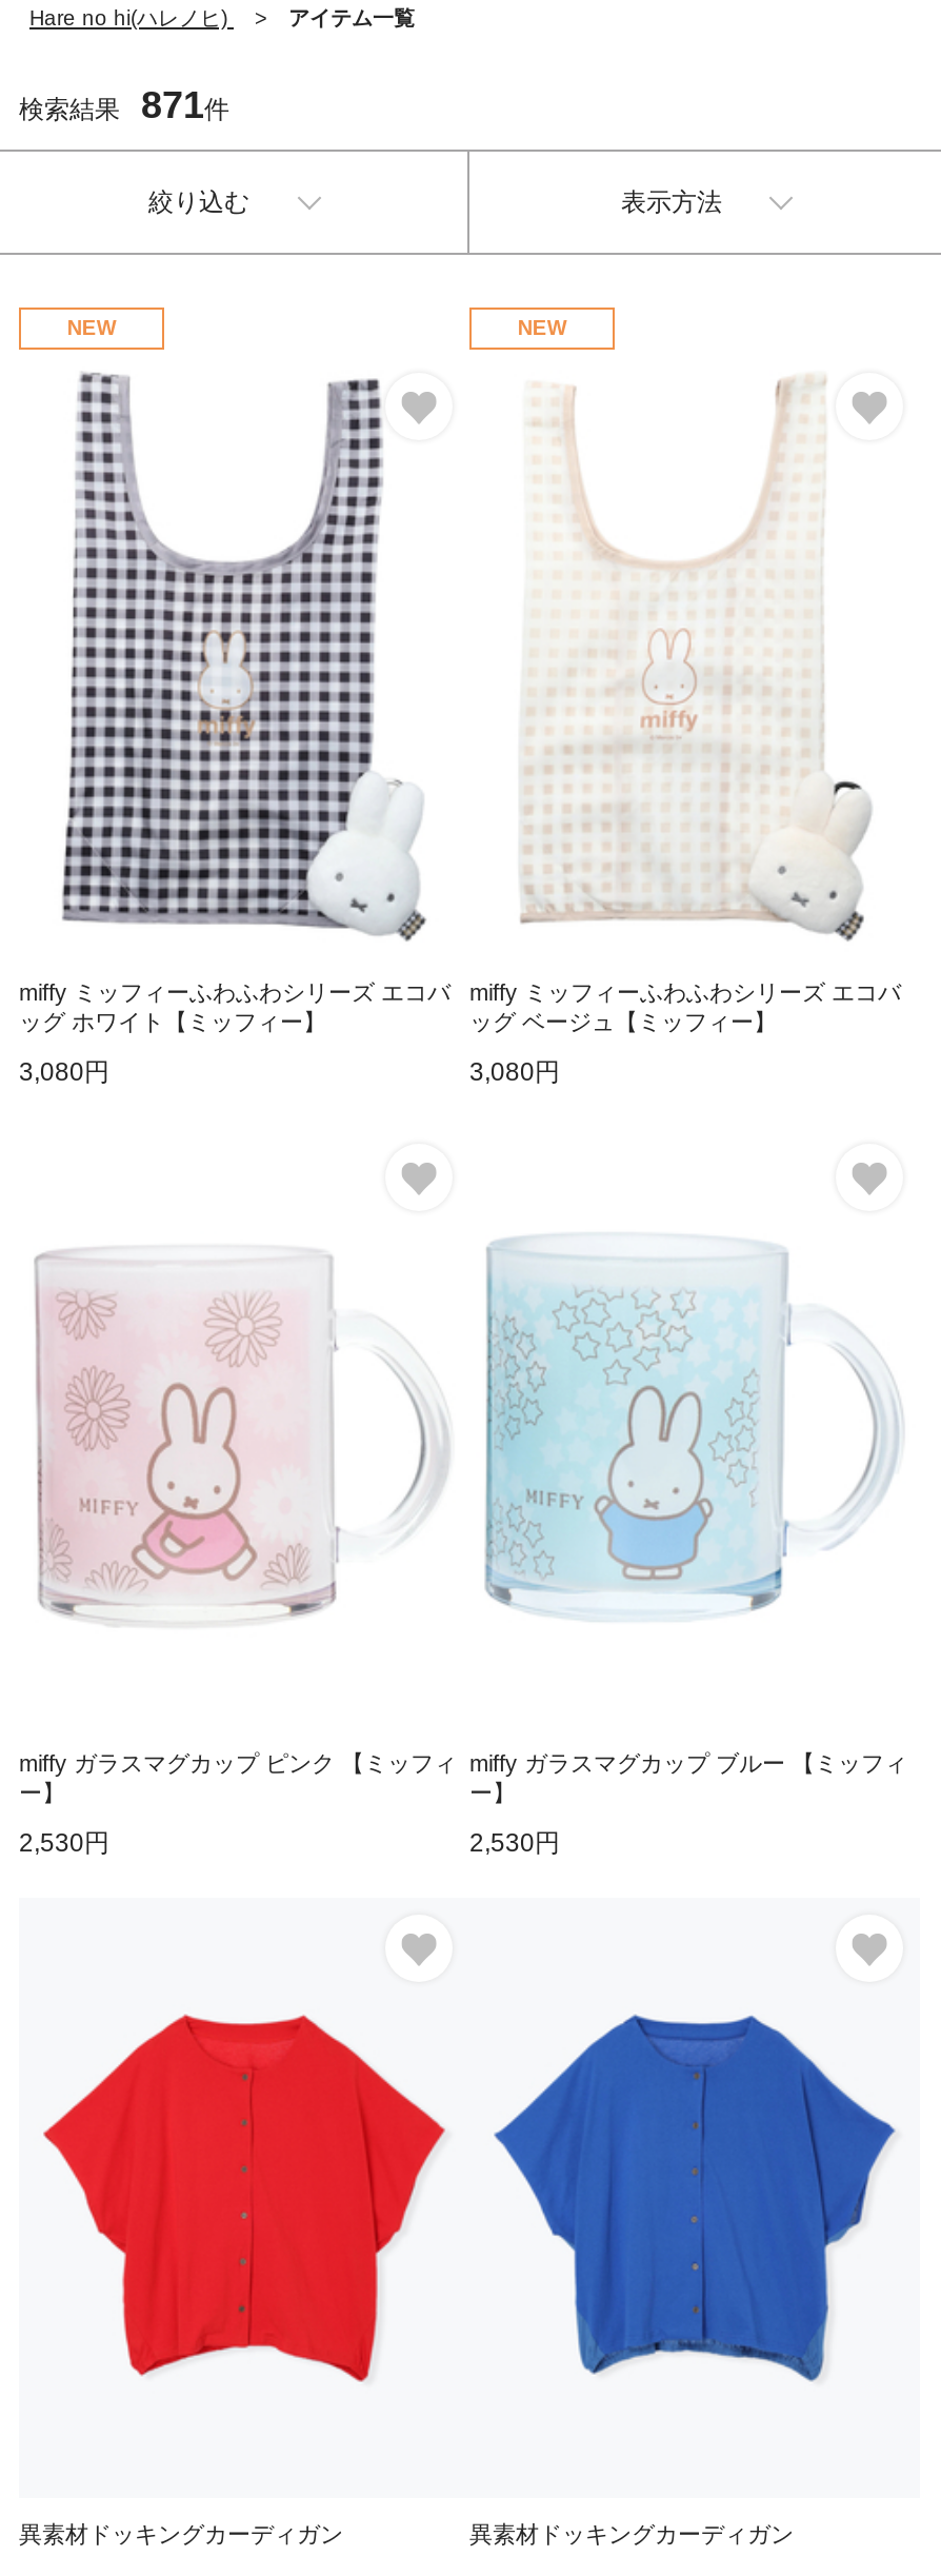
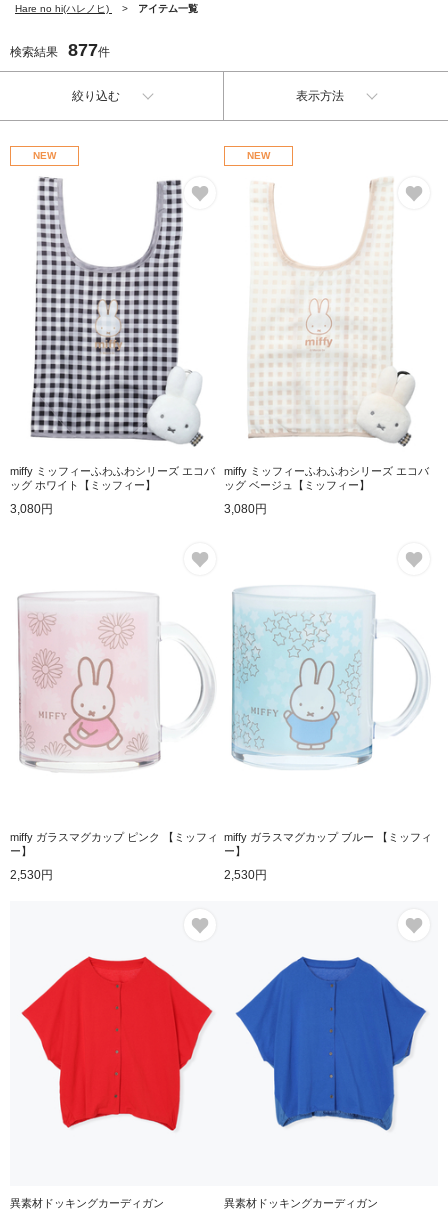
[19,84,229,126] 検索結果 871件 -> [10,40,110,60] 検索結果 877件

